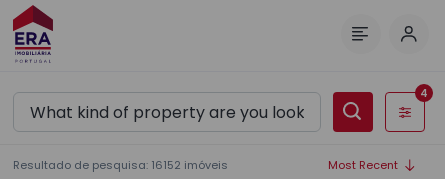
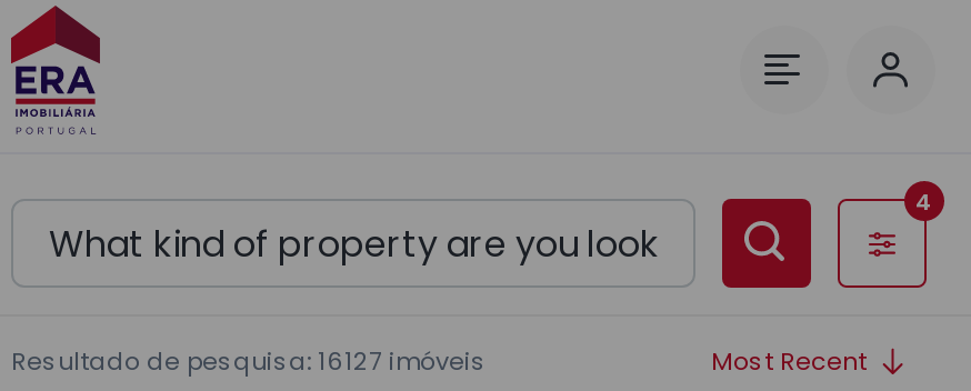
[13,157,228,173] Resultado de pesquisa 16152 imóveis -> [11,343,487,379] Resultado de pesquisa 16127 imóveis

